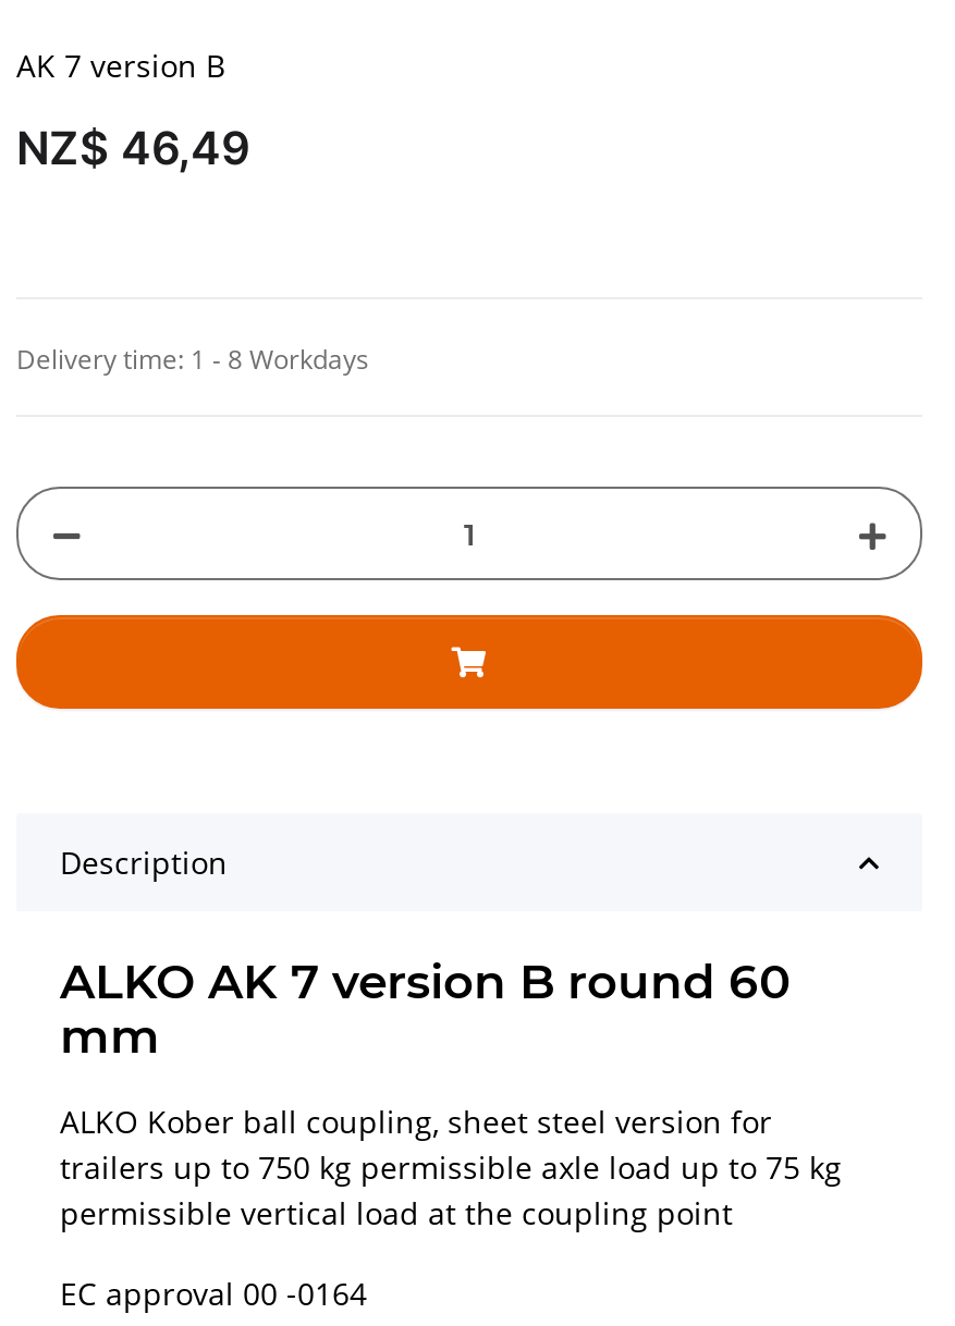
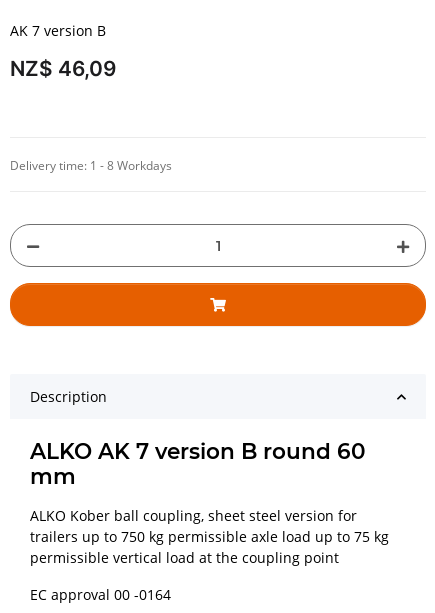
[16,122,249,176] NZ$ 46,49 -> [10,56,116,81] NZ$ 46,09

